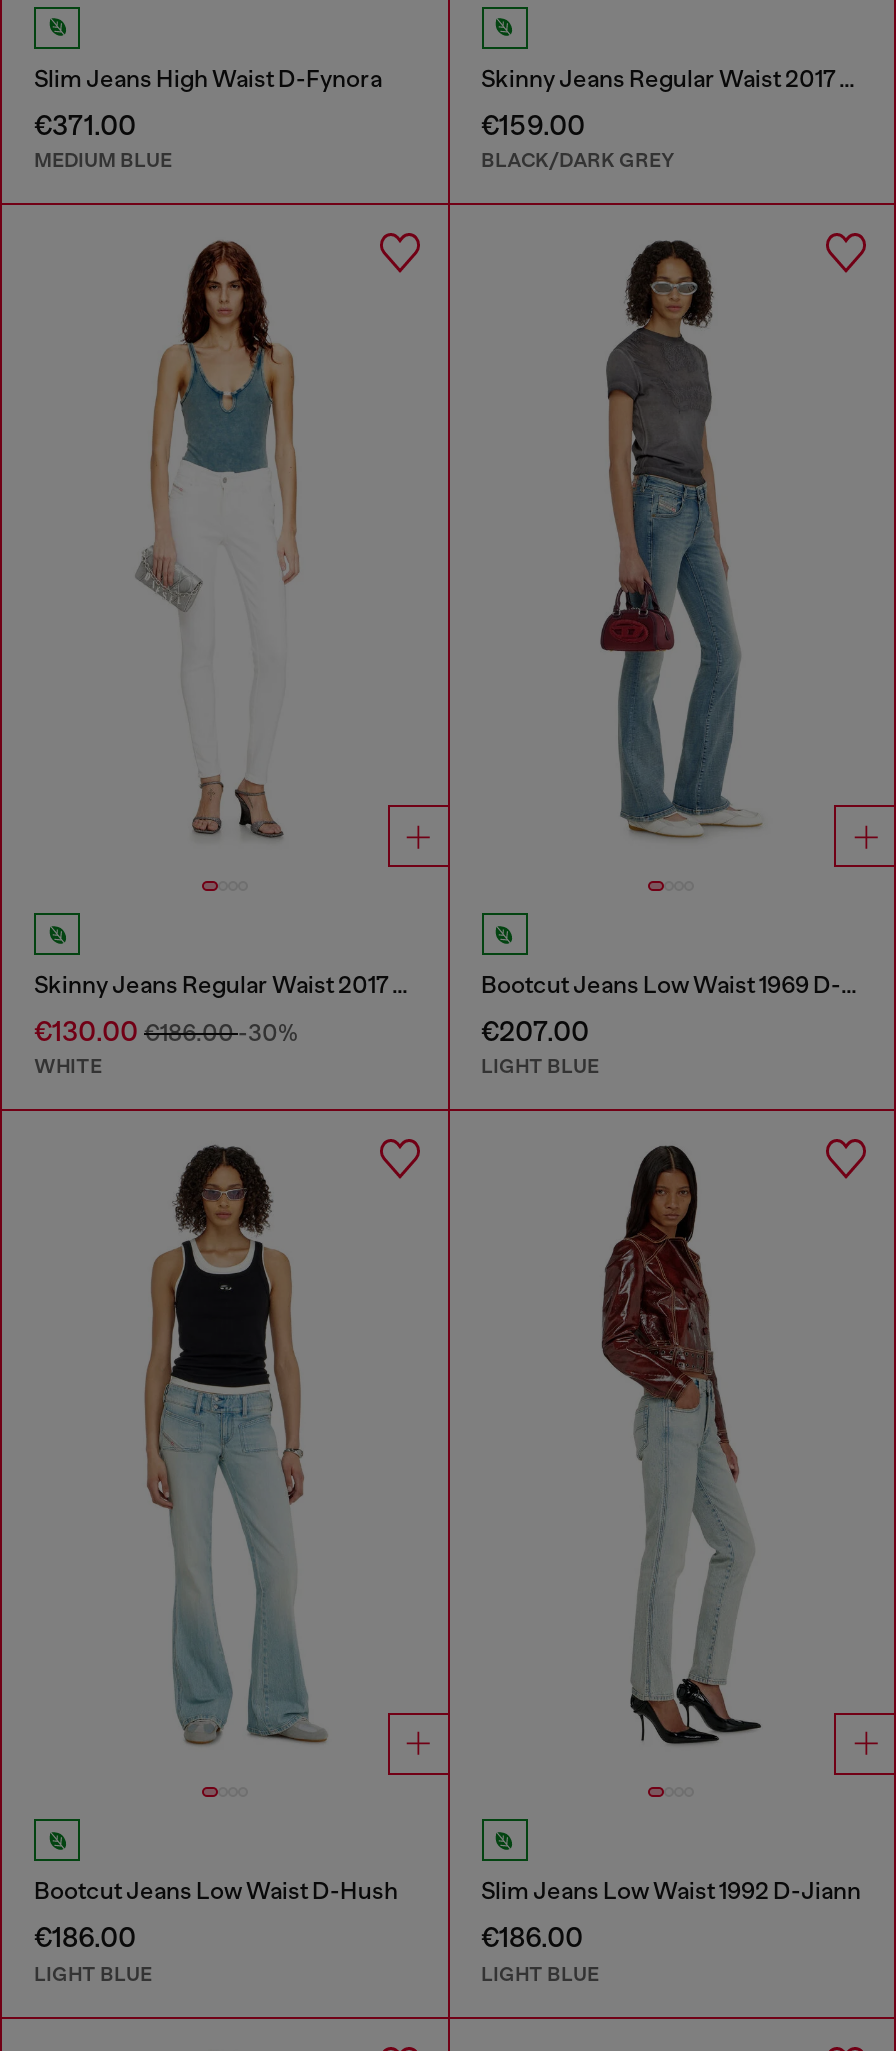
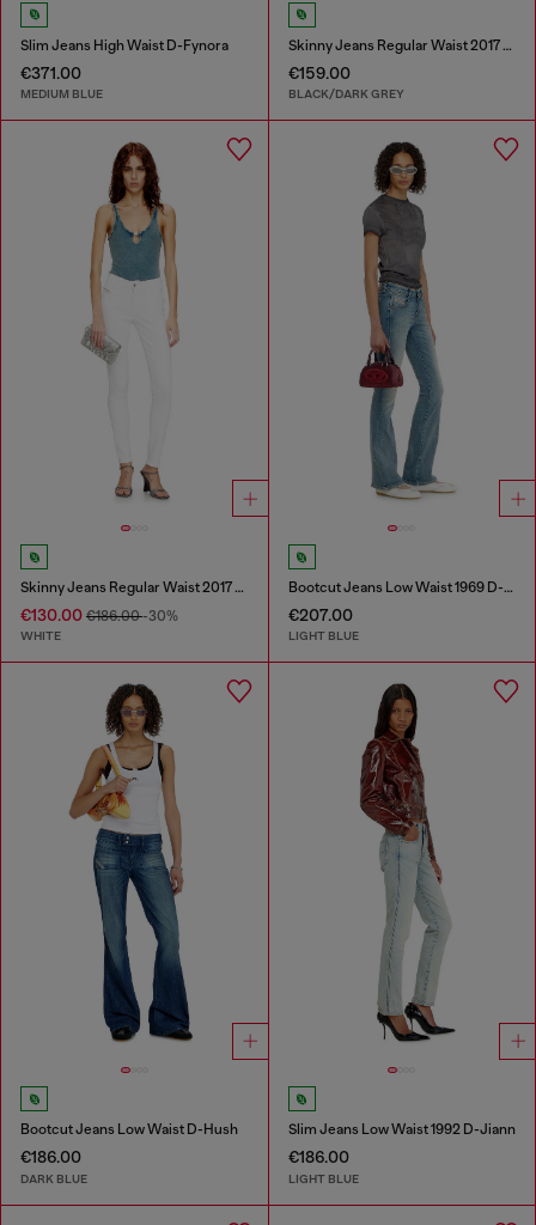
[116,1239,328,1743] [image] -> [68,741,195,1041] [image]
[34,1960,152,1986] LIGHT BLUE -> [20,1171,87,1186] DARK BLUE

